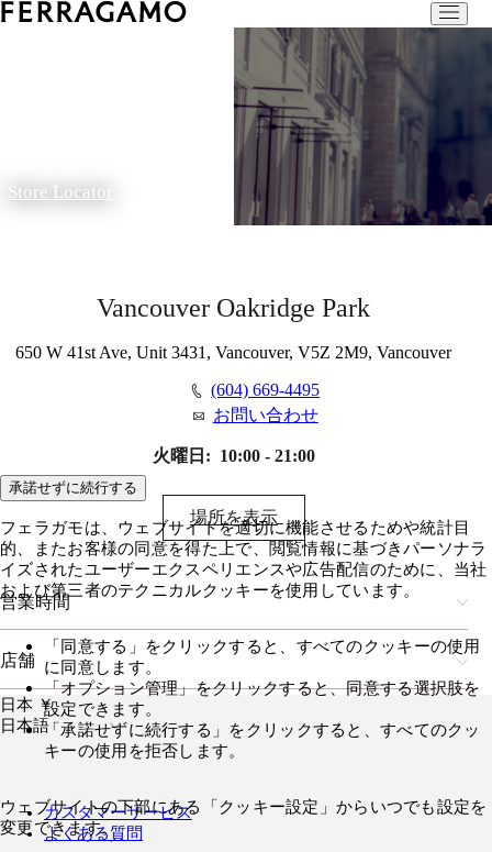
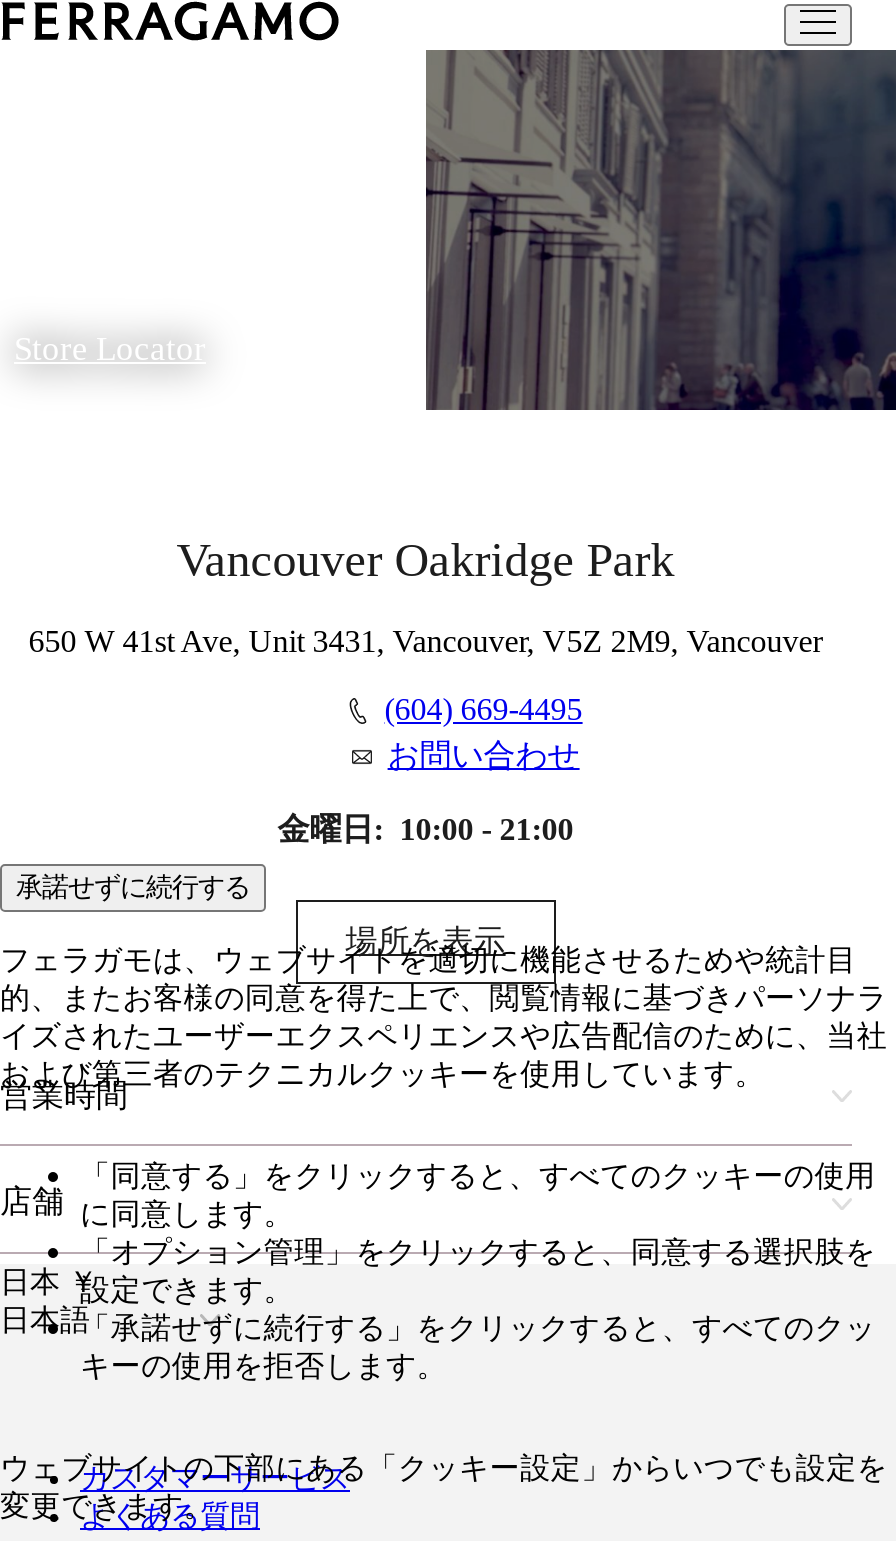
[152,447,315,465] 火曜日: 10:00 - 21:00 -> [278,812,574,846] 金曜日: 10:00 - 21:00

